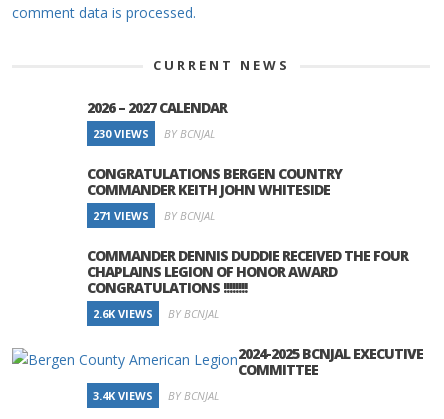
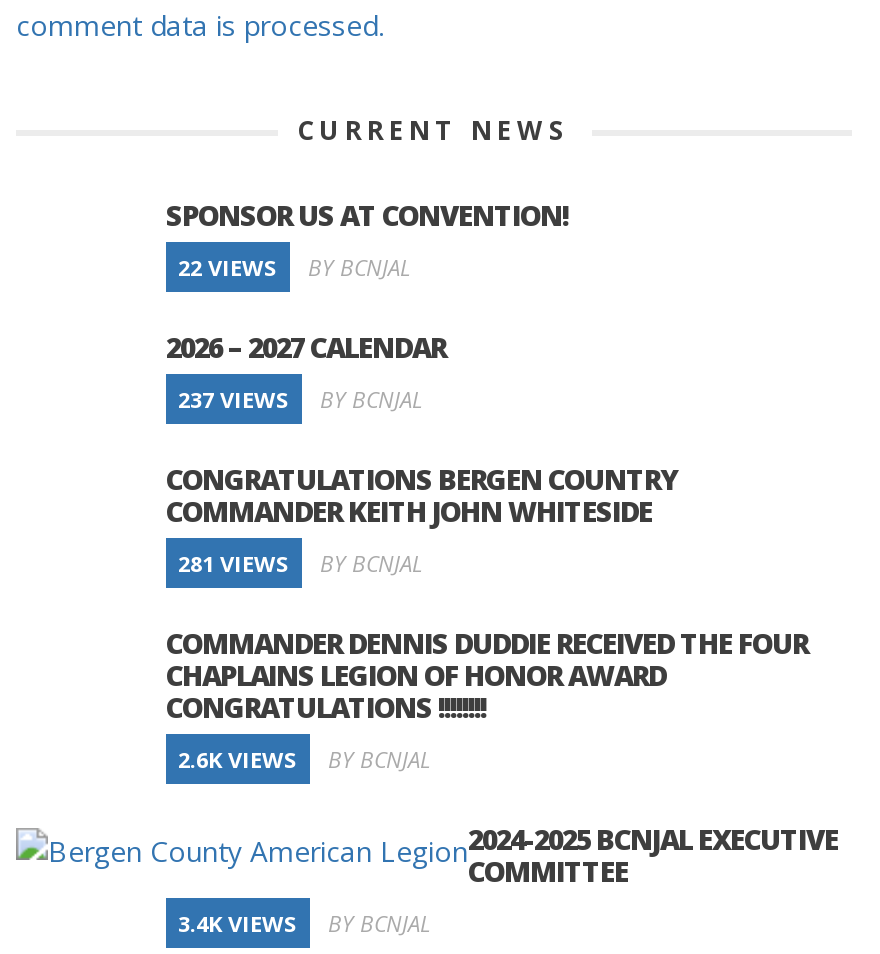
none -> [166,197,568,283] SPONSOR US AT CONVENTION! | 22 VIEWS | BY BCNJAL
[93,126,215,141] 230 VIEWS BY BCNJAL -> [178,385,422,415] 237 VIEWS BY BCNJAL
[93,208,215,223] 271 VIEWS BY BCNJAL -> [178,549,422,579] 281 VIEWS BY BCNJAL

